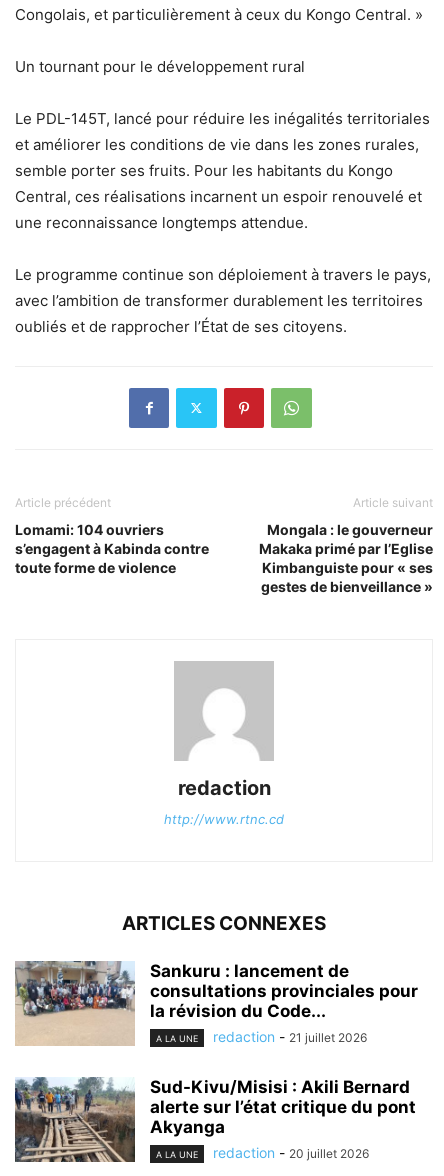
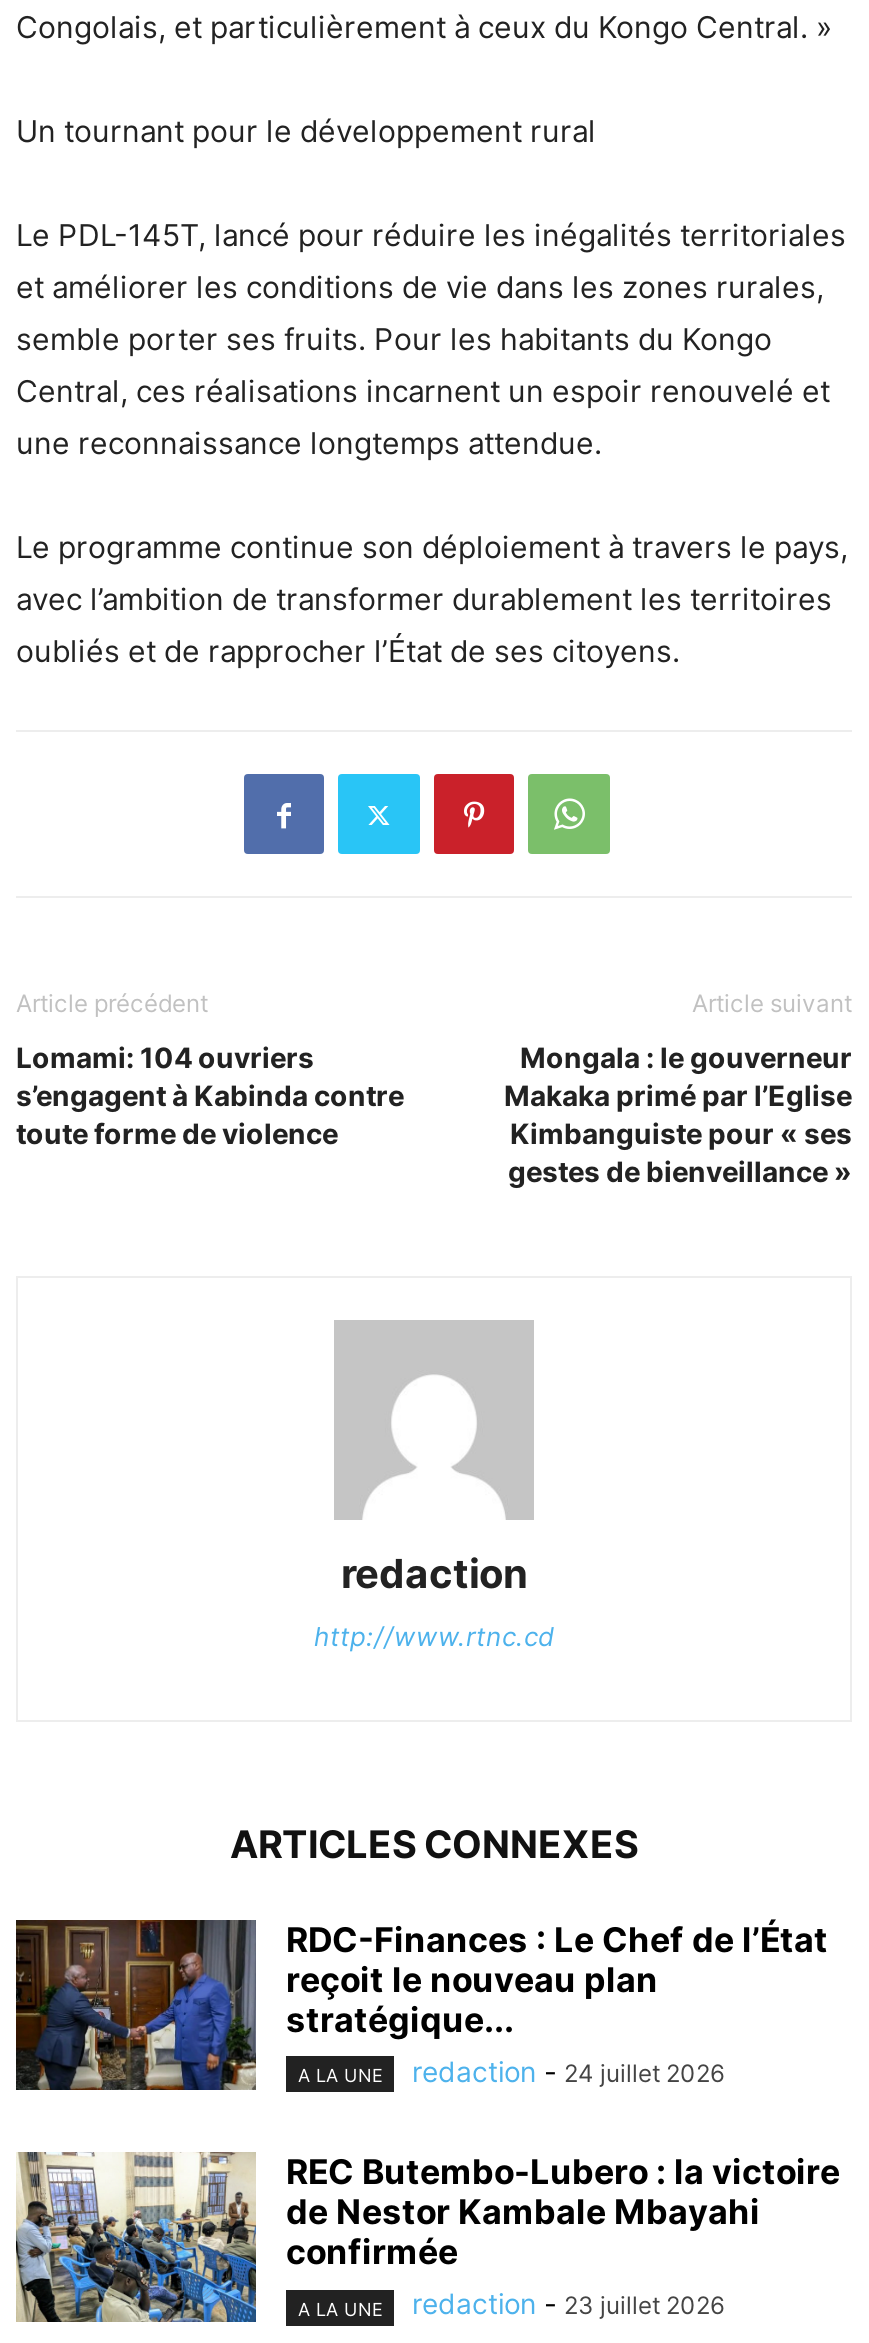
[15,960,418,1046] [image] | Sankuru : lancement de | consultations provinciales pour | la révision du Code... -> [14,1917,828,2093] [image] | RDC-Finances : Le Chef de l’État | reçoit le nouveau plan | stratégique...
[213,1028,367,1045] redaction - 21 juillet 2026 -> [412,2054,724,2088] redaction - 24 juillet 2026
[14,1076,416,1163] [image] | Sud-Kivu/Misisi : Akili Bernard | alerte sur l’état critique du pont | Akyanga -> [16,2149,840,2325] [image] | REC Butembo-Lubero : la victoire | de Nestor Kambale Mbayahi | confirmée
[213,1144,369,1161] redaction - 20 juillet 2026 -> [412,2287,724,2321] redaction - 23 juillet 2026

